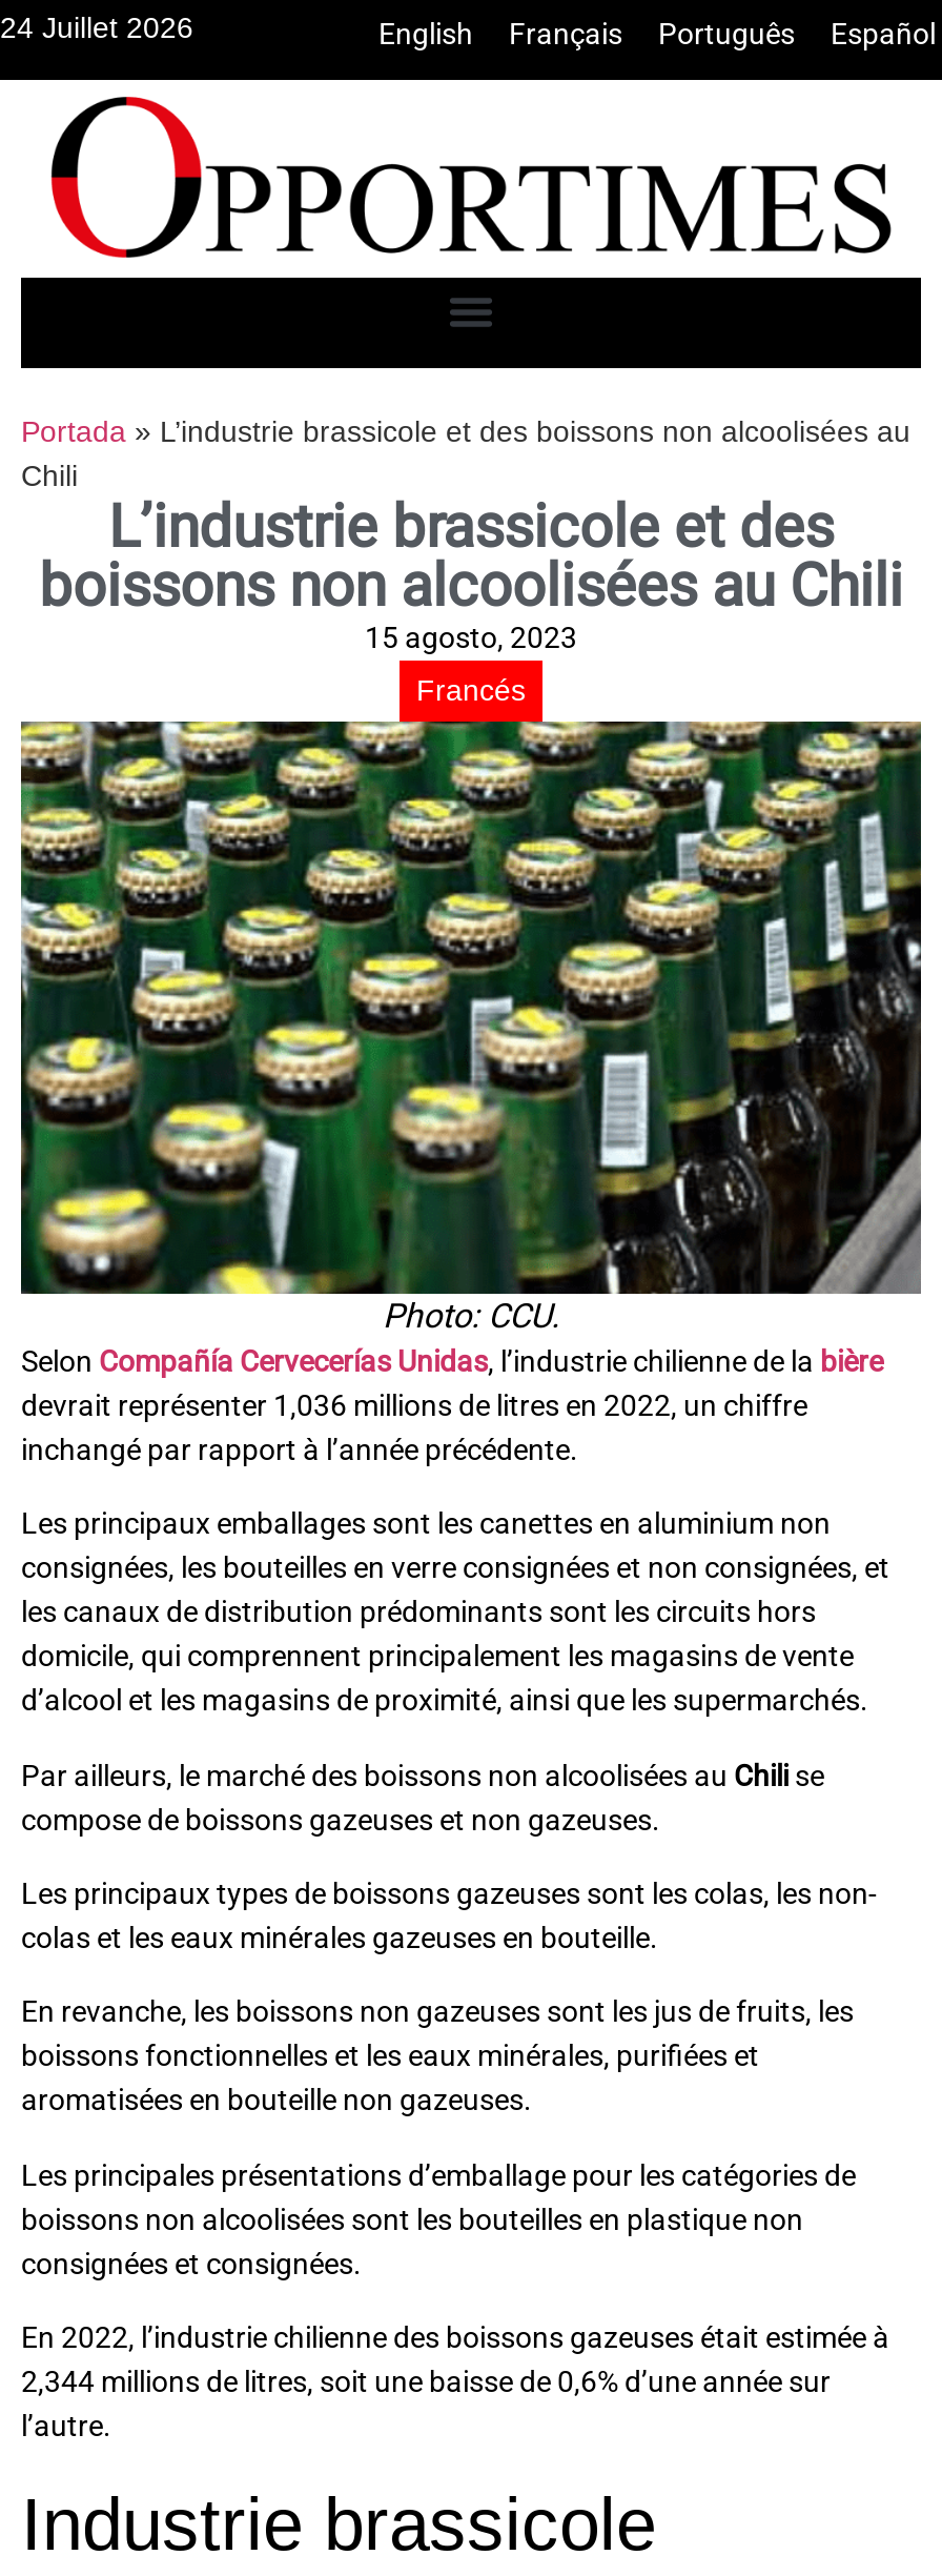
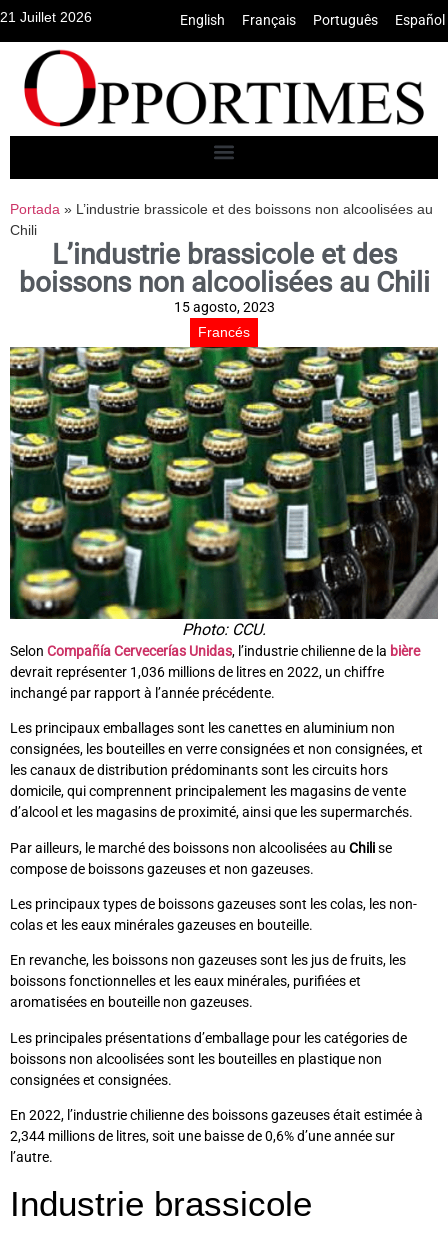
[0,11,193,44] 24 Juillet 2026 -> [0,9,92,25] 21 Juillet 2026

